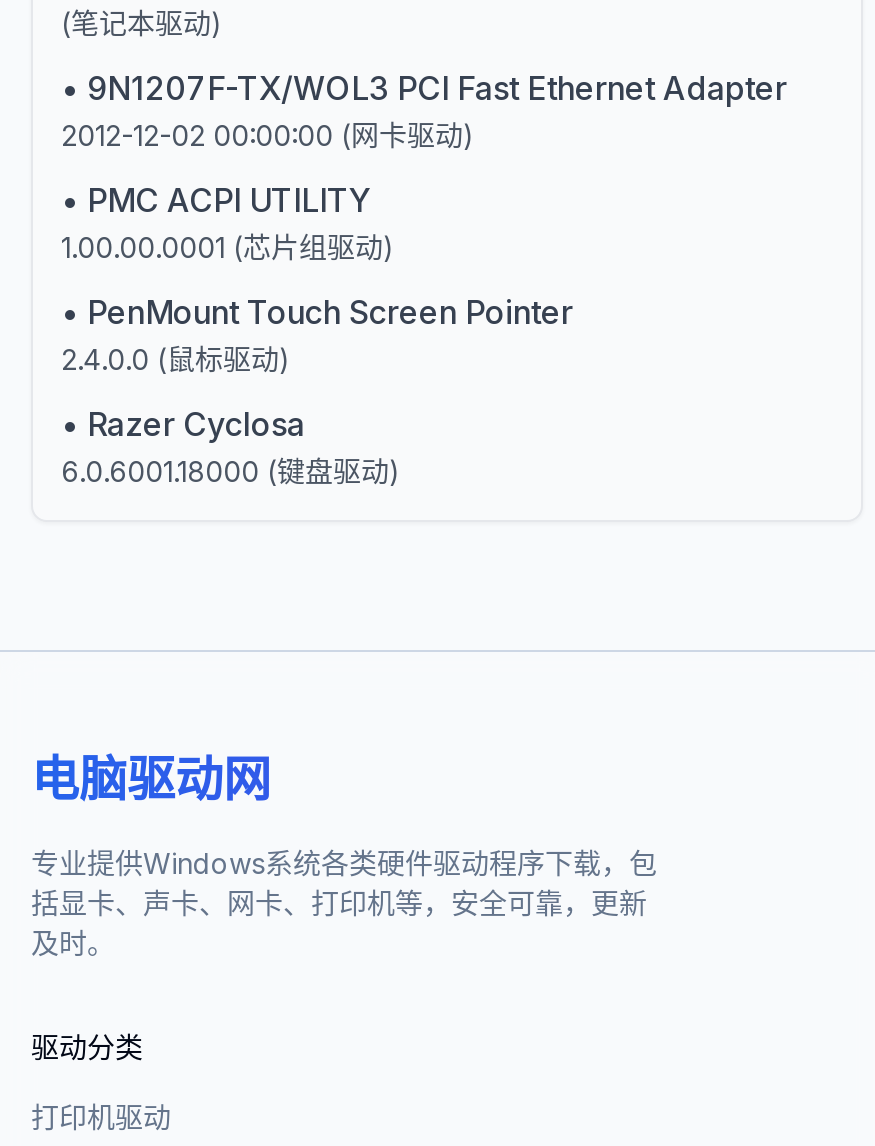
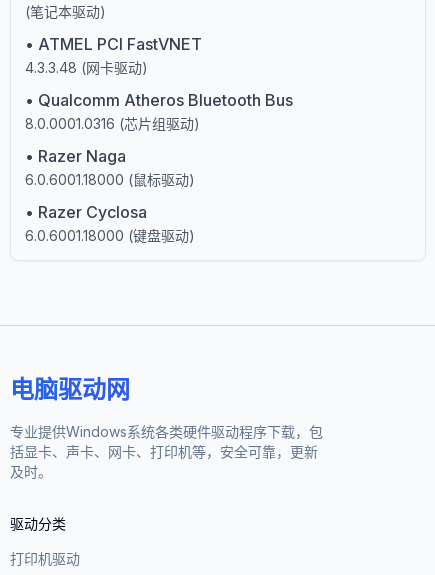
[61,68,787,152] • 9N1207F-TX/WOL3 PCI Fast Ethernet Adapter | 2012-12-02 00:00:00 (网卡驱动) -> [25,34,202,76] • ATMEL PCI FastVNET | 4.3.3.48 (网卡驱动)
[61,180,395,264] • PMC ACPI UTILITY | 1.00.00.0001 (芯片组驱动) -> [25,90,293,132] • Qualcomm Atheros Bluetooth Bus | 8.0.0001.0316 (芯片组驱动)
[61,292,573,376] • PenMount Touch Screen Pointer | 2.4.0.0 (鼠标驱动) -> [25,146,195,188] • Razer Naga | 6.0.6001.18000 (鼠标驱动)

